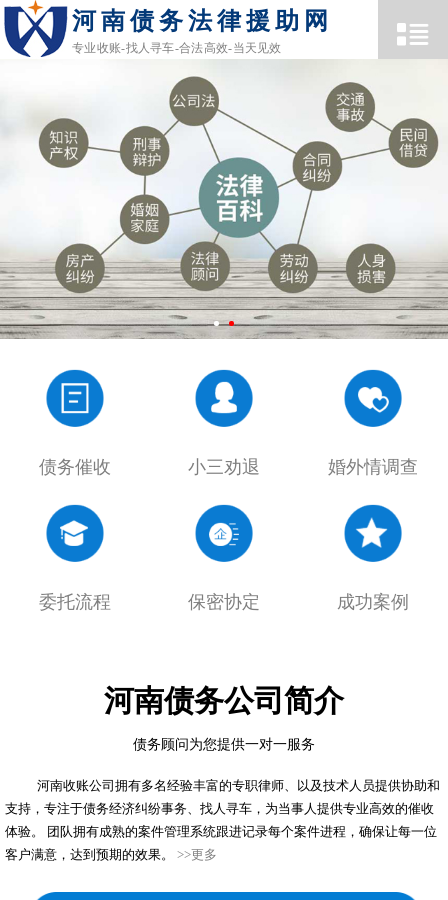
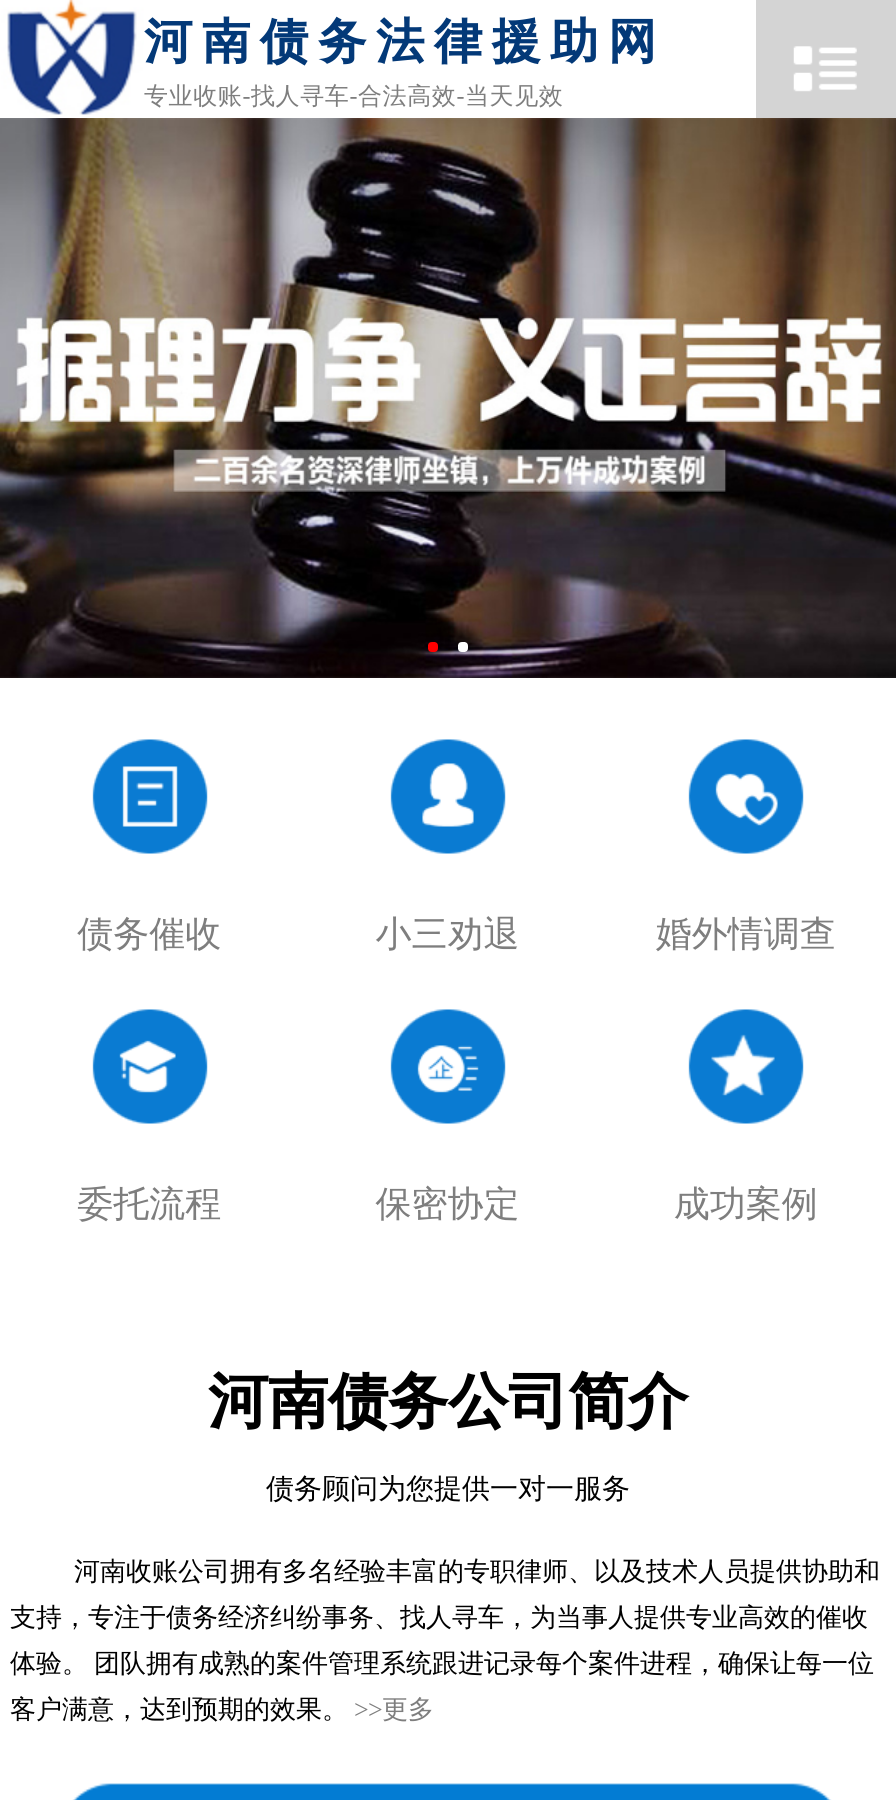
[3,58,445,339] [image] -> [6,116,890,680] [image]

